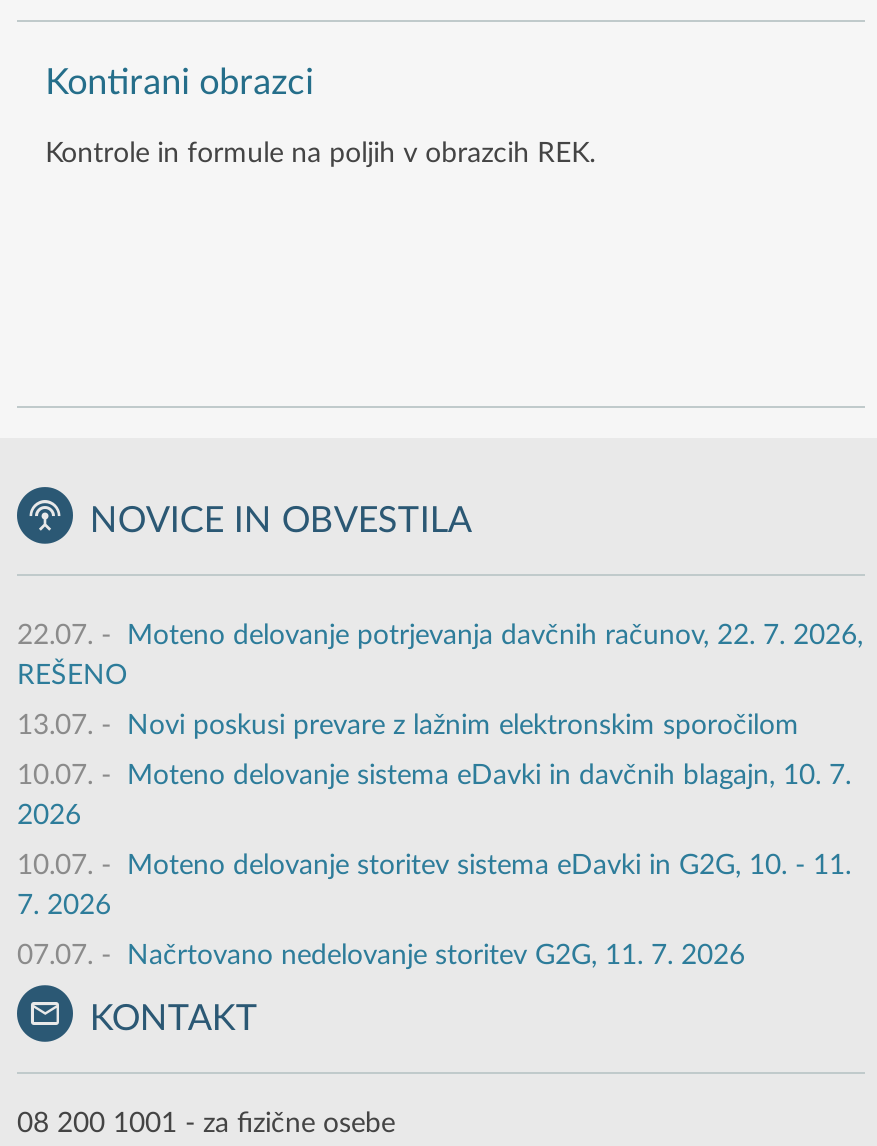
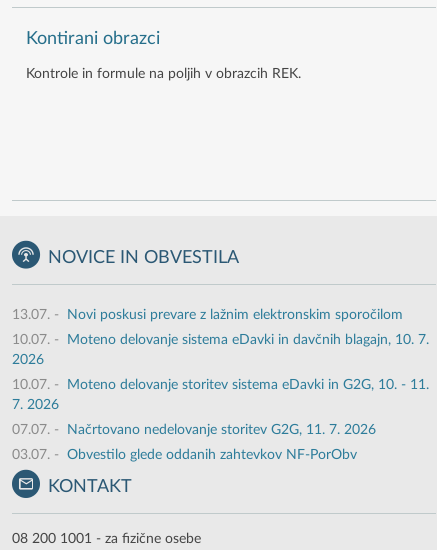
[17,622,863,690] 22.07. - Moteno delovanje potrjevanja davčnih računov, 22. 7. 2026, | REŠENO -> none
moved [17,712,851,970] -> [12,308,429,437]: 13.07. - Novi poskusi prevare z lažnim elektronskim sporočilom | 10.07. - Moteno delovanje sistema eDavki in davčnih blagajn, 10. 7. | 2026 | 10.07. - Moteno delovanje storitev sistema eDavki in G2G, 10. - 11. | 7. 2026 | 07.07. - Načrtovano nedelovanje storitev G2G, 11. 7. 2026
none -> [12,448,357,462] 03.07. - Obvestilo glede oddanih zahtevkov NF-PorObv

